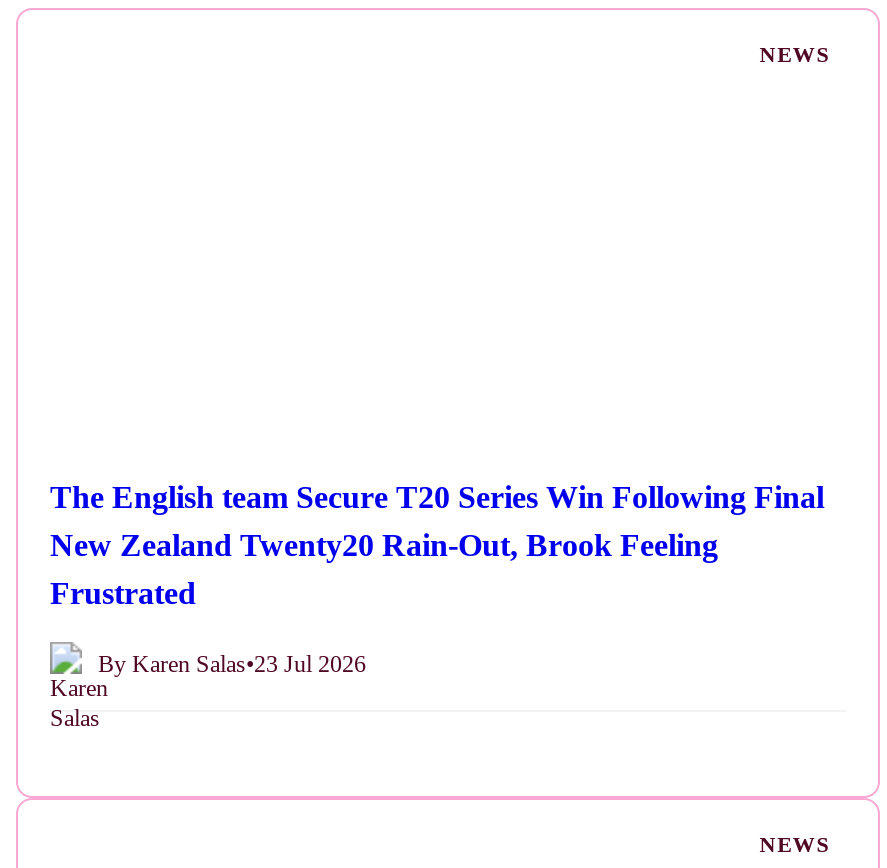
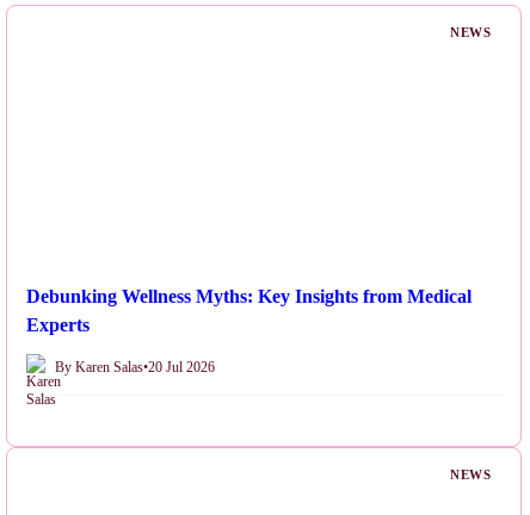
[50,480,824,610] The English team Secure T20 Series Win Following Final | New Zealand Twenty20 Rain-Out, Brook Feeling | Frustrated -> [26,286,472,335] Debunking Wellness Myths: Key Insights from Medical | Experts
[98,651,366,679] By Karen Salas•23 Jul 2026 -> [55,359,215,376] By Karen Salas•20 Jul 2026

